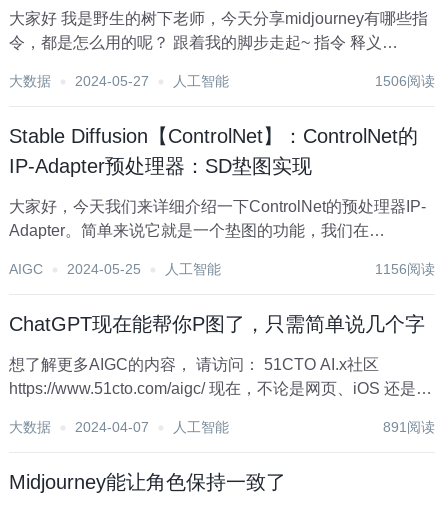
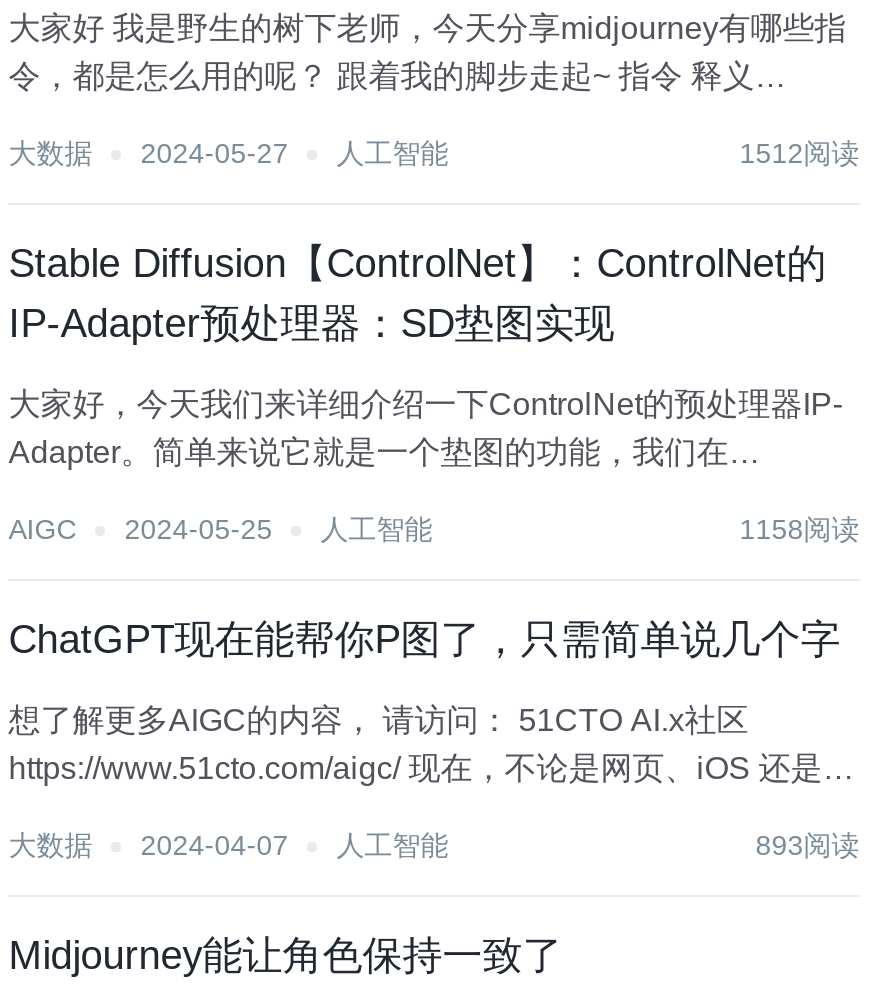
[375,73,435,89] 1506阅读 -> [740,137,860,169] 1512阅读
[375,261,435,277] 1156阅读 -> [740,513,860,545] 1158阅读
[383,419,435,435] 891阅读 -> [756,829,860,861] 893阅读

